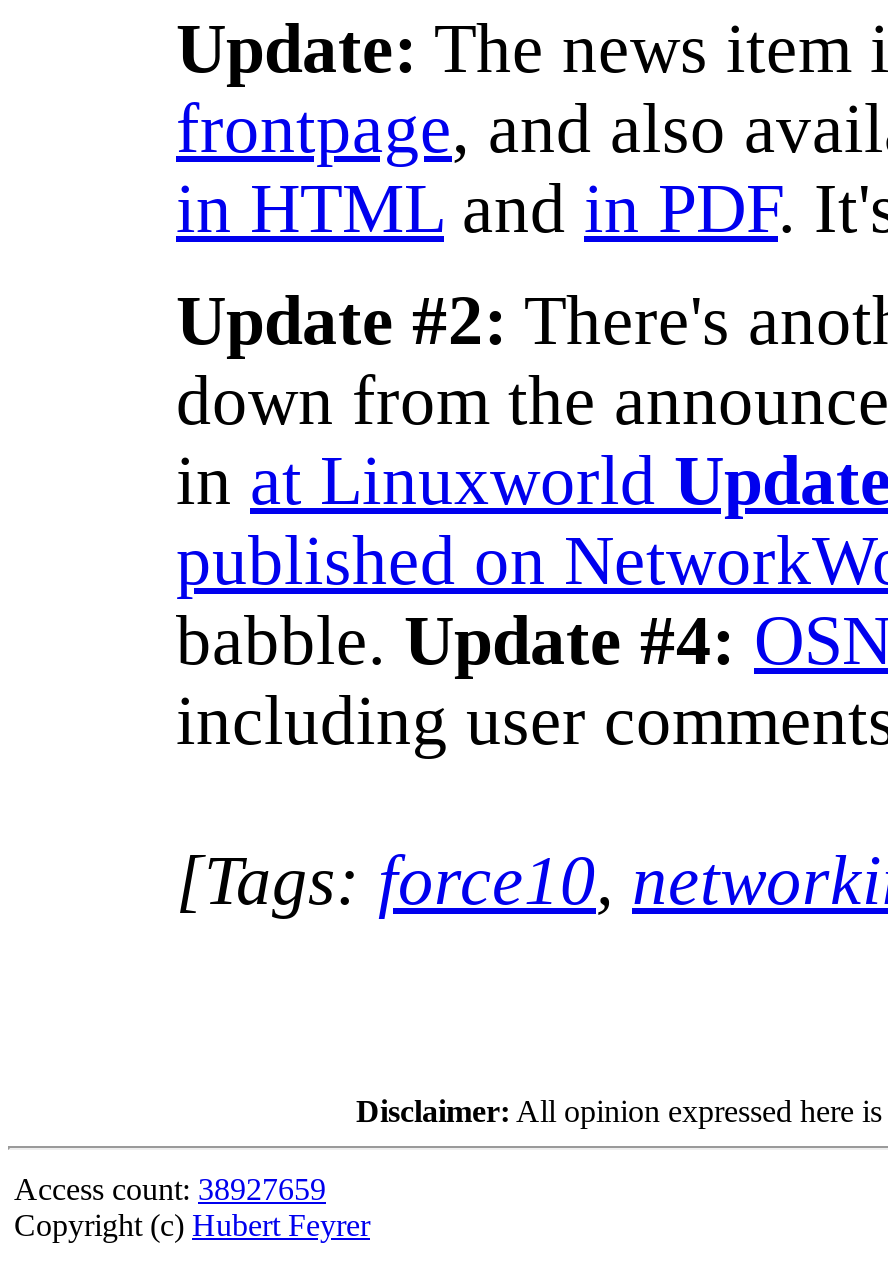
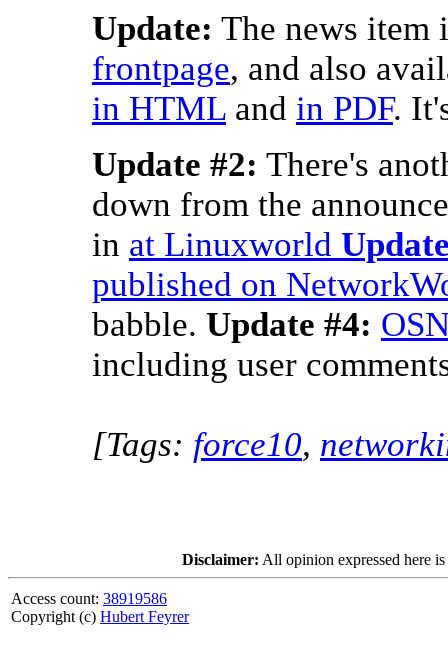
[14,1172,326,1206] Access count: 38927659 -> [11,590,167,607] Access count: 38919586

